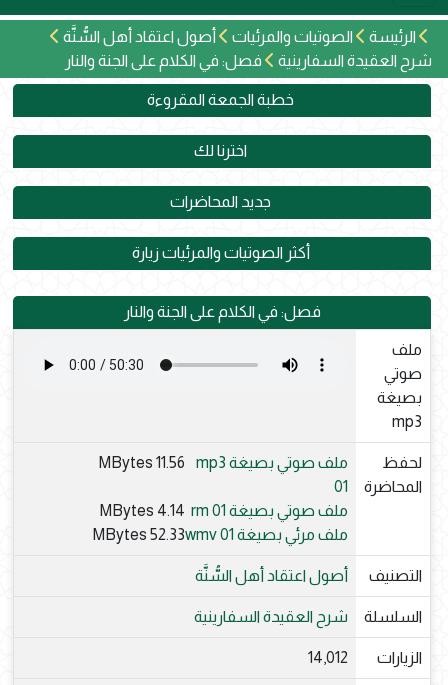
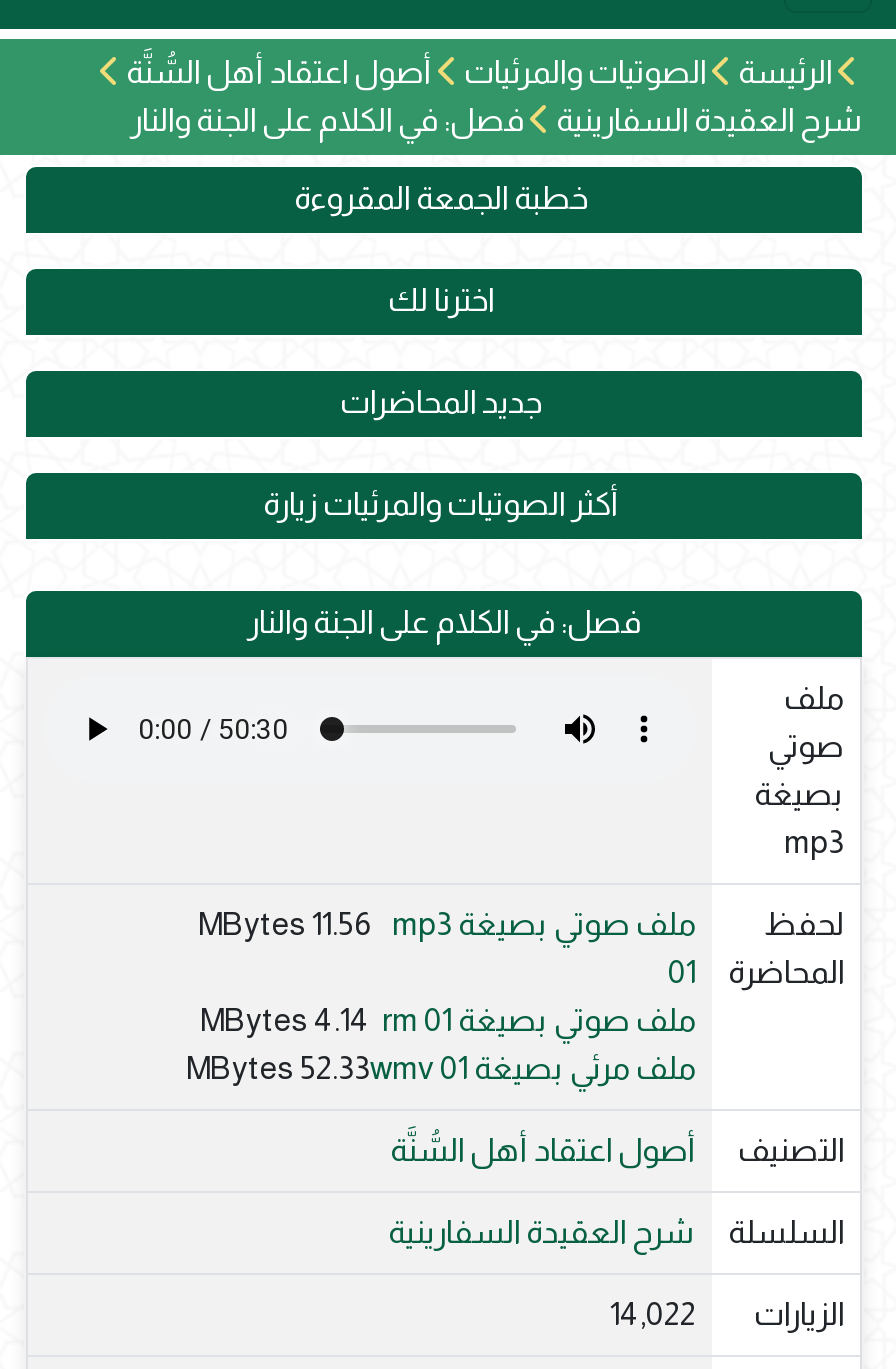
[308,649,422,666] الزيارات 14,012 -> [610,1297,844,1331] الزيارات 14,022

